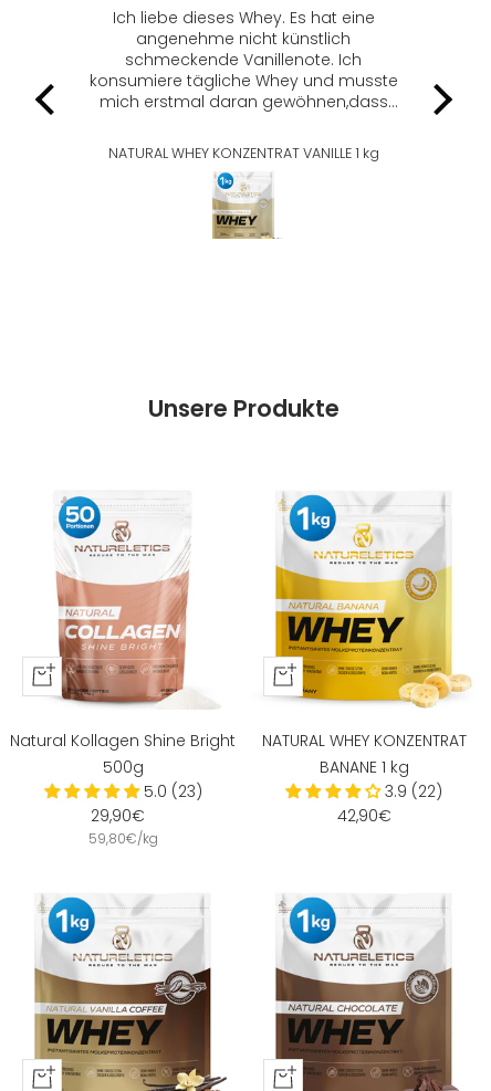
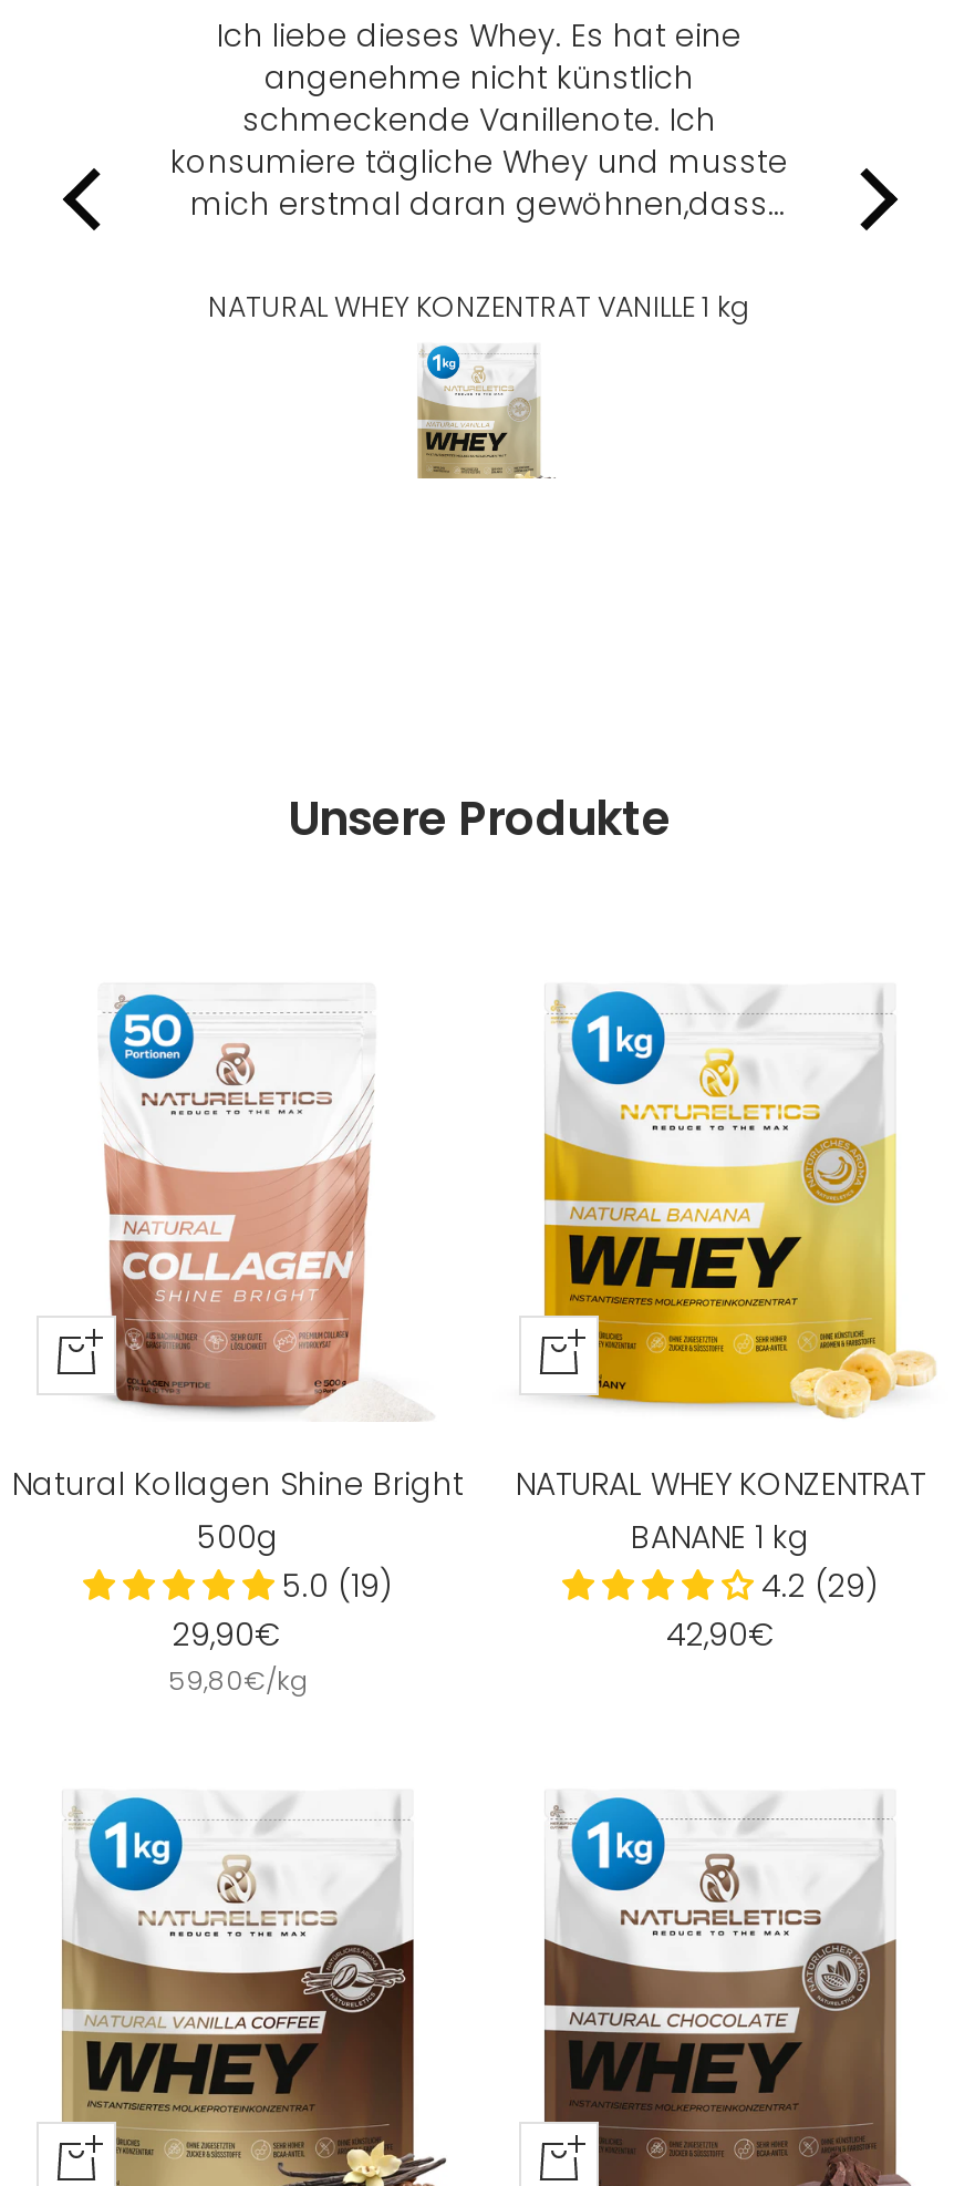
[143,780,202,802] 5.0 (23) -> [282,1563,393,1607] 5.0 (19)
[385,780,442,802] 3.9 (22) -> [761,1563,879,1607] 4.2 (29)

